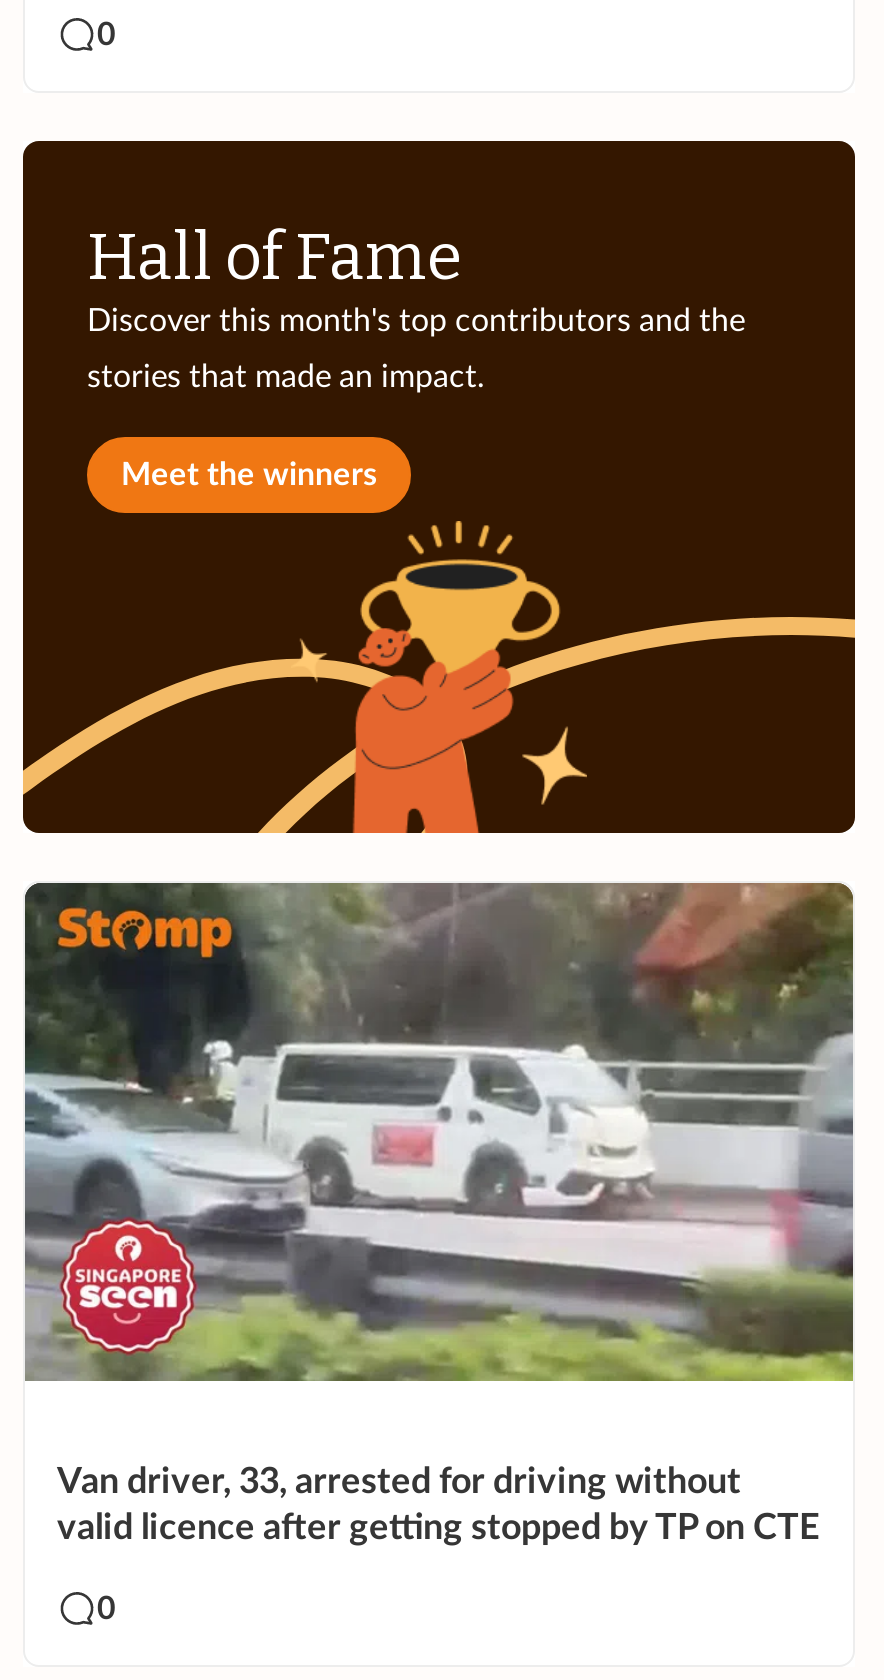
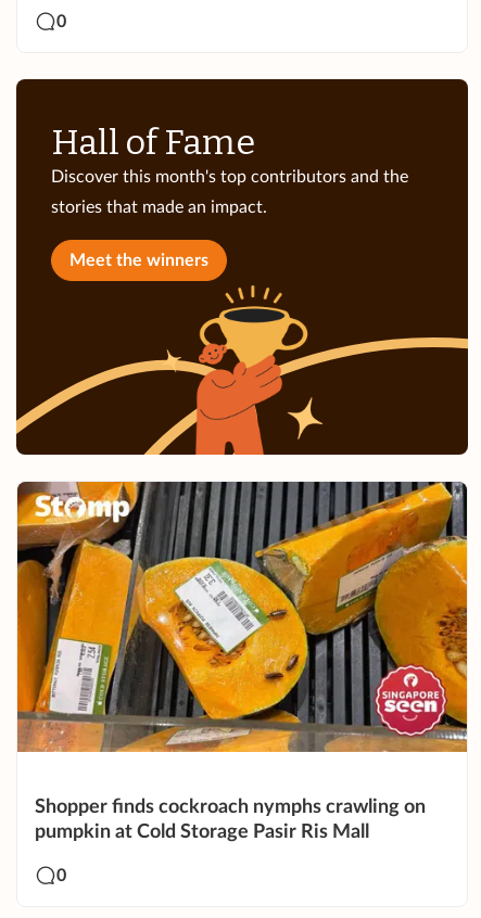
[23,881,855,1383] [image] -> [16,481,468,753] [image]
[57,1465,819,1547] Van driver, 33, arrested for driving without | valid licence after getting stopped by TP on CTE -> [35,797,426,842] Shopper finds cockroach nymphs crawling on | pumpkin at Cold Storage Pasir Ris Mall

